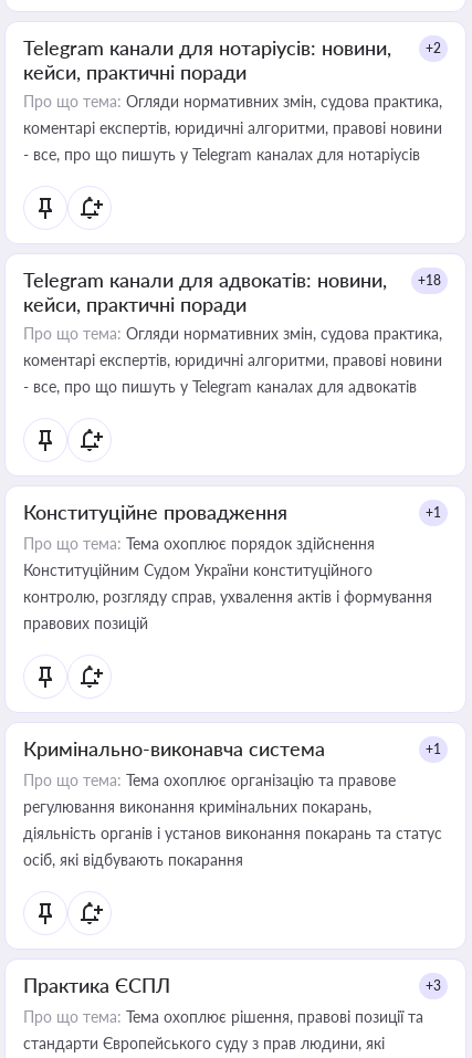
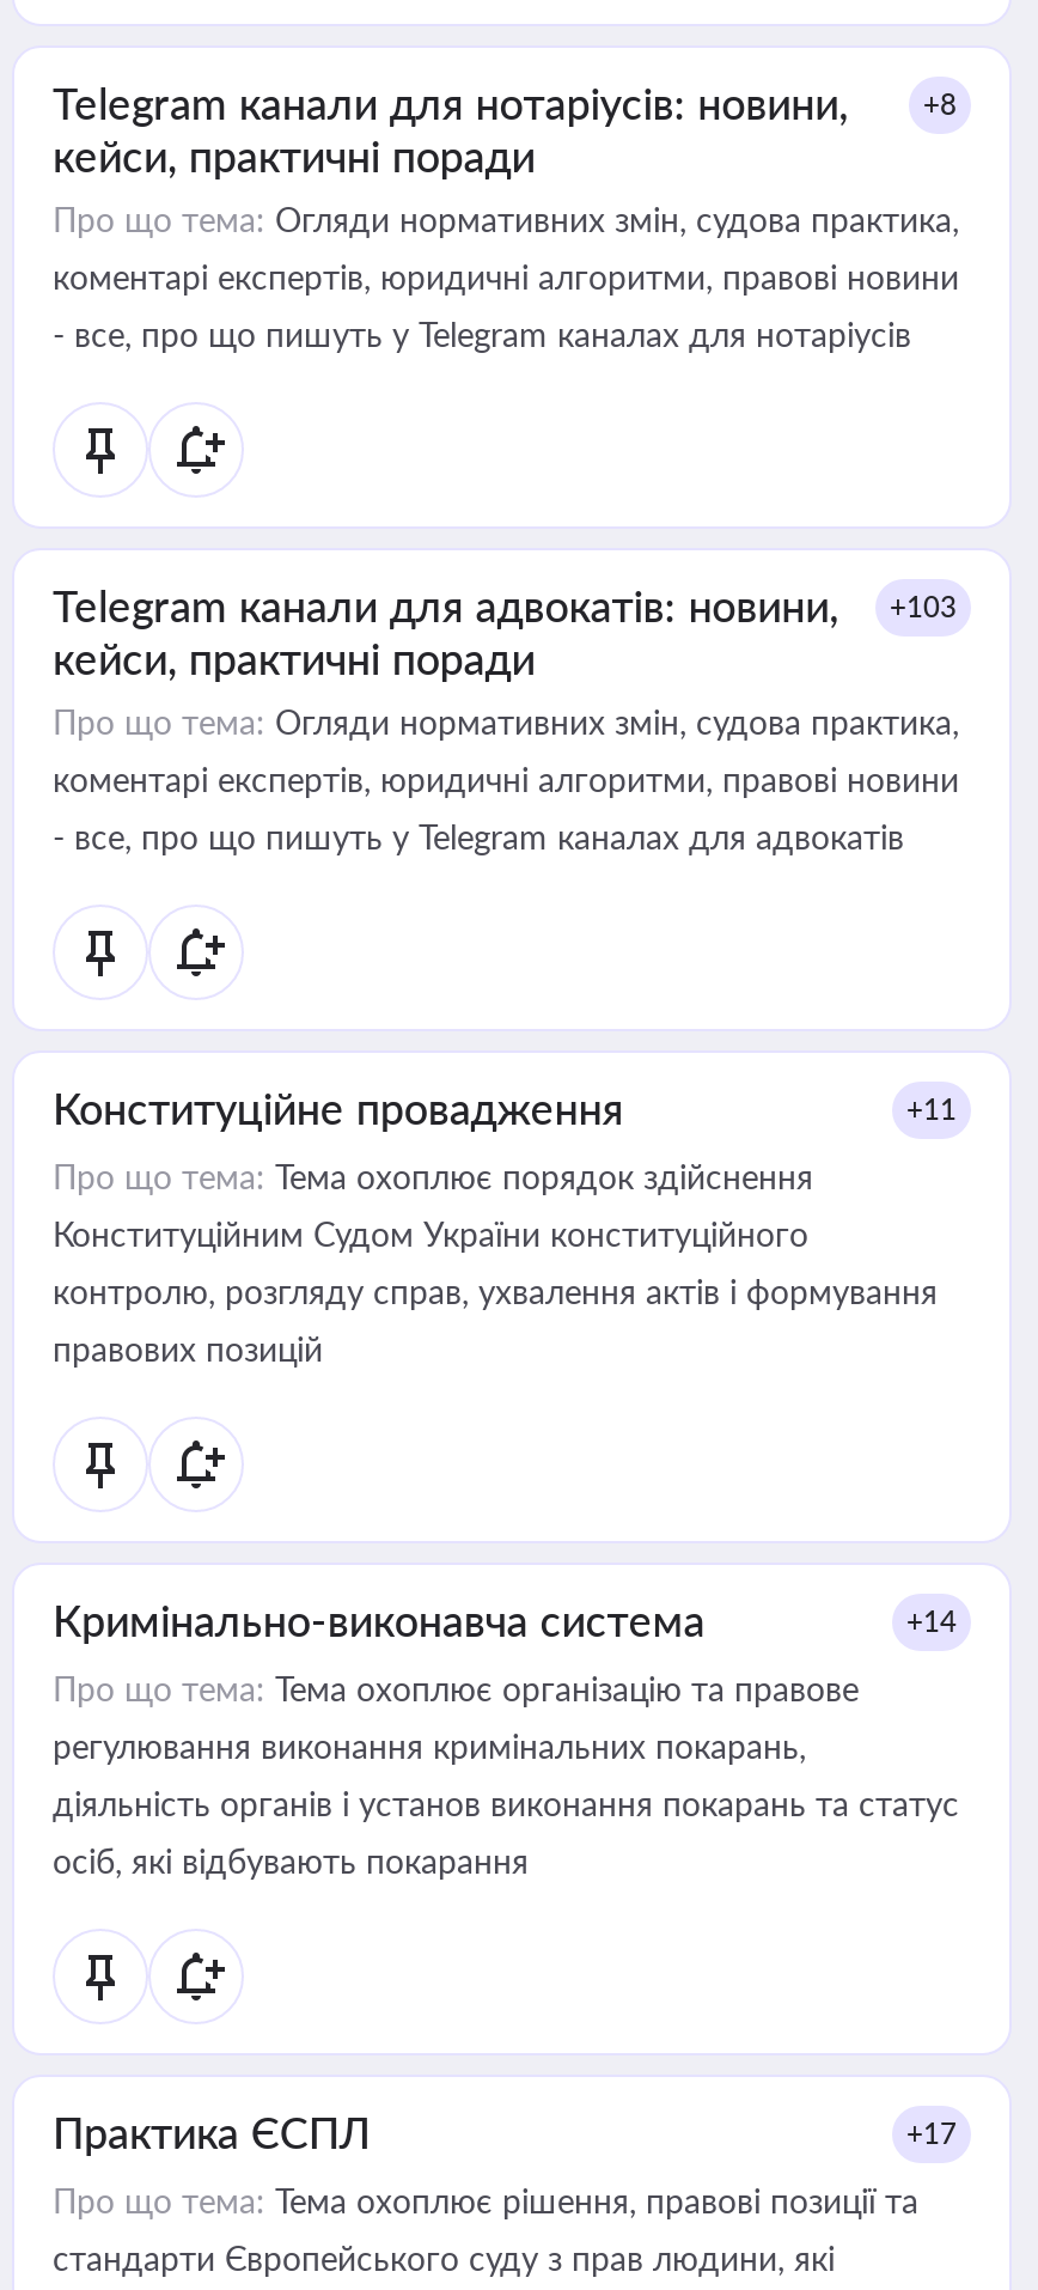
[426,40,441,56] +2 -> [923,86,957,122] +8
[23,268,441,292] Telegram канали для адвокатів: новини, +18 -> [53,579,957,632] Telegram канали для адвокатів: новини, +103
[426,504,441,521] +1 -> [906,1091,957,1127] +11
[426,741,441,757] +1 -> [906,1603,957,1639] +14
[426,977,441,994] +3 -> [906,2115,957,2151] +17

